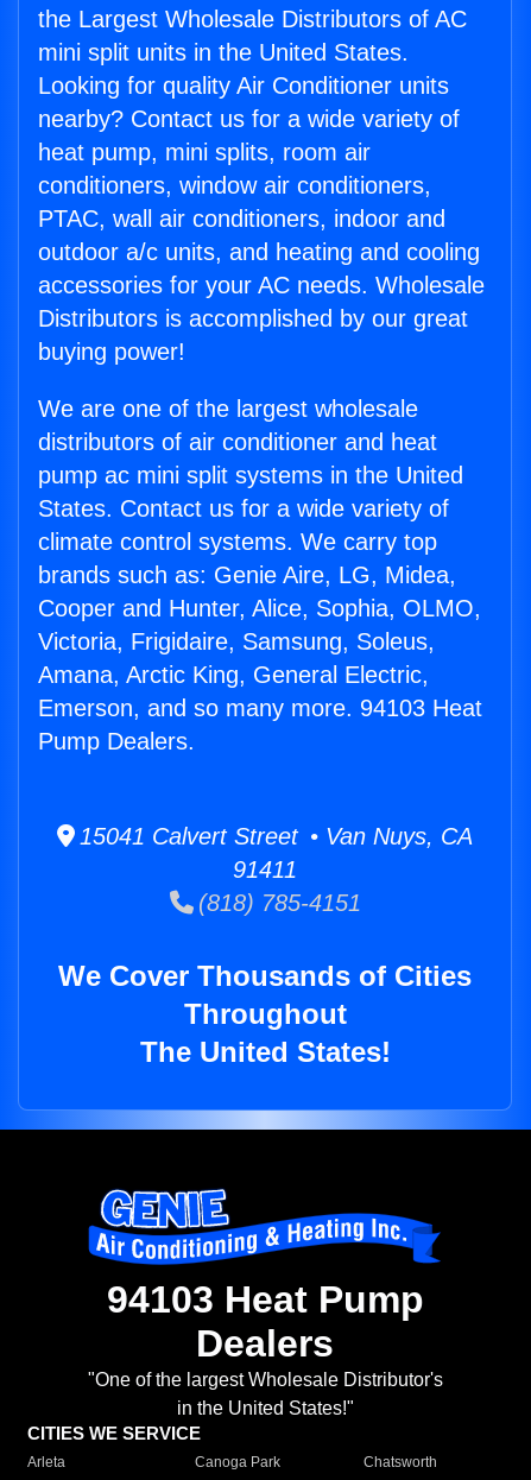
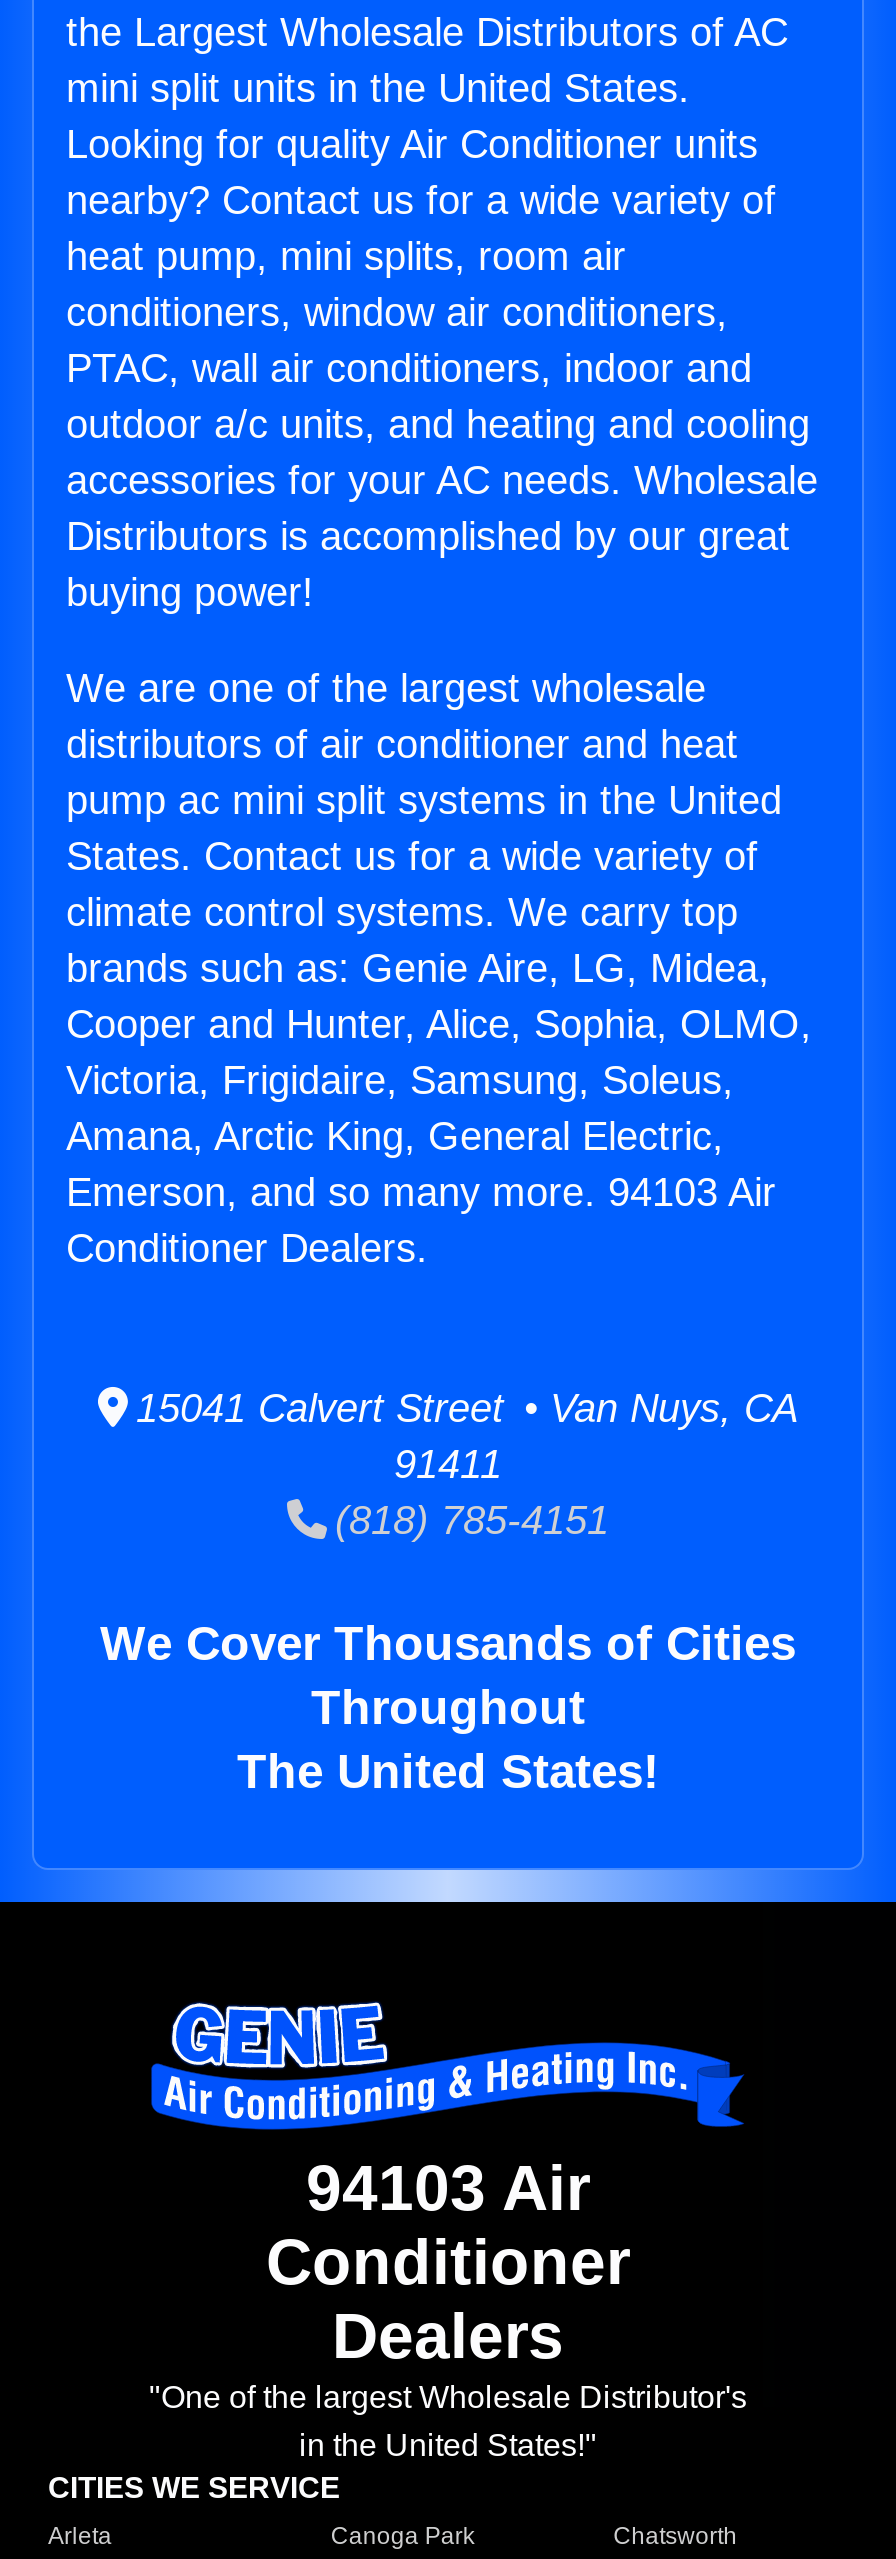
[38,695,482,721] Emerson, and so many more. 94103 Heat -> [66,1170,776,1214] Emerson, and so many more. 94103 Air
[38,728,195,754] Pump Dealers. -> [66,1226,428,1270] Conditioner Dealers.
[106,1278,423,1321] 94103 Heat Pump -> [266,2153,630,2299] 94103 Air | Conditioner

